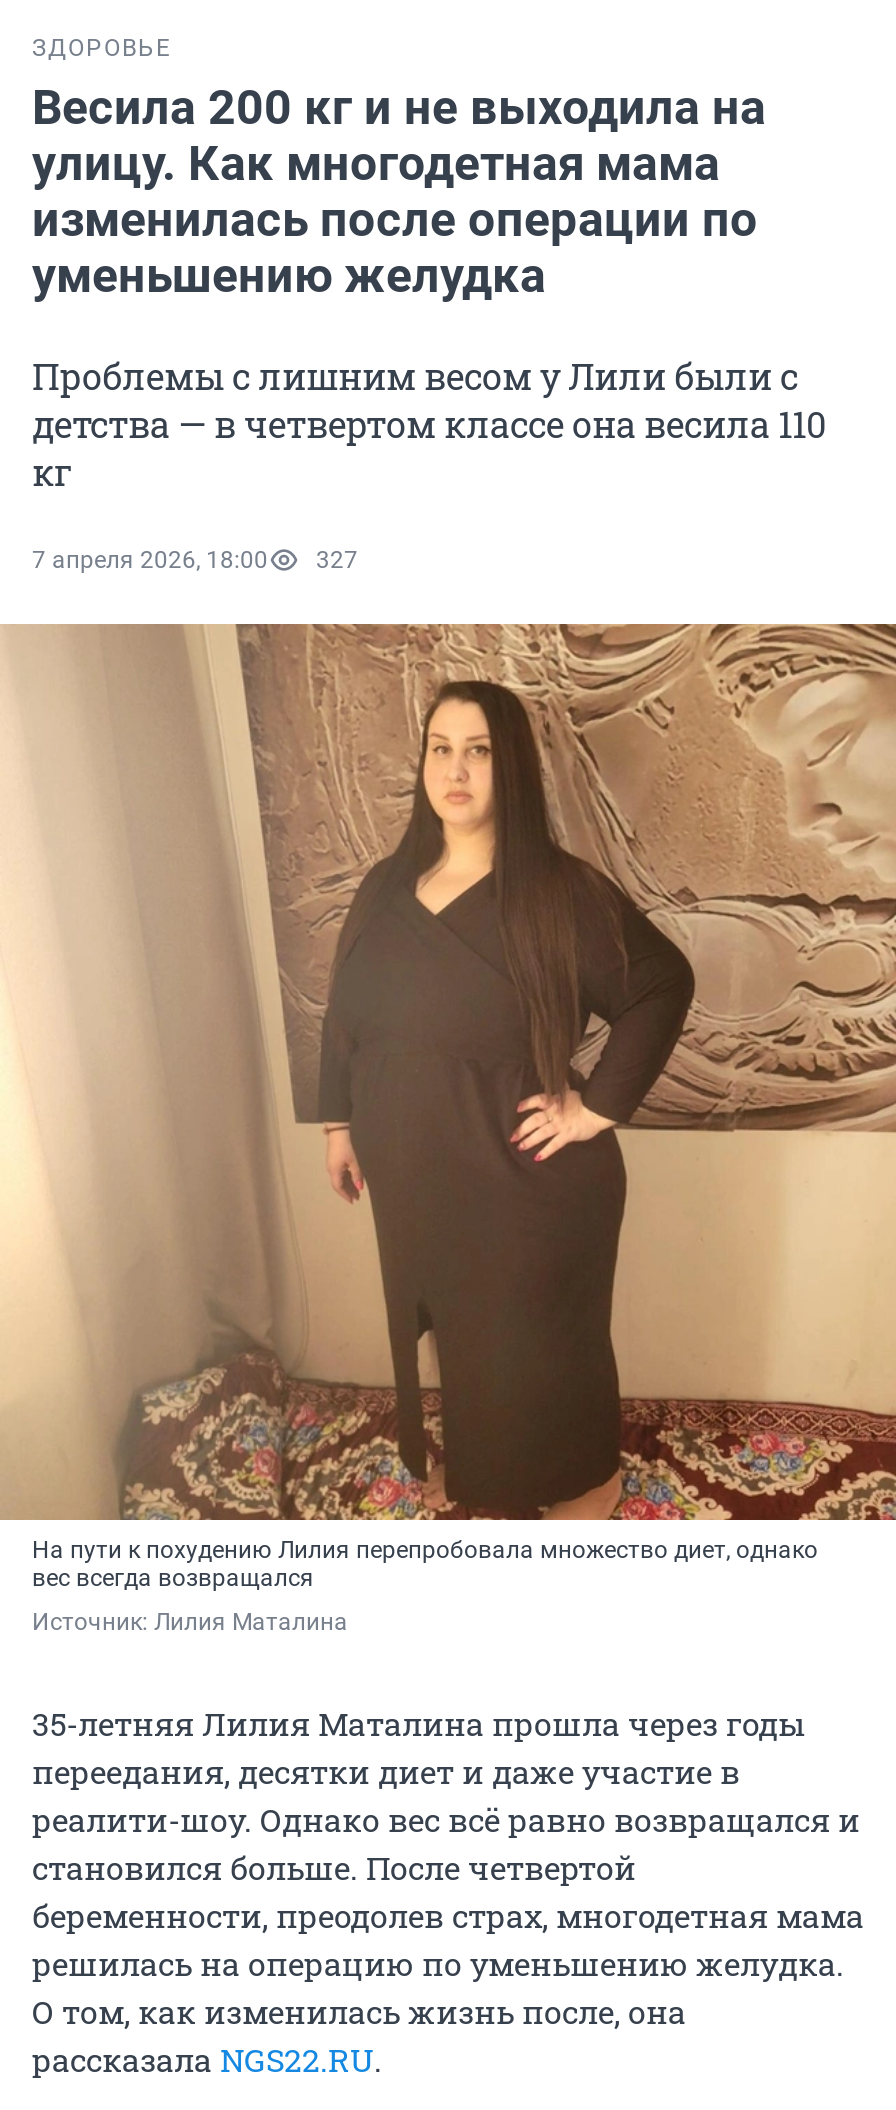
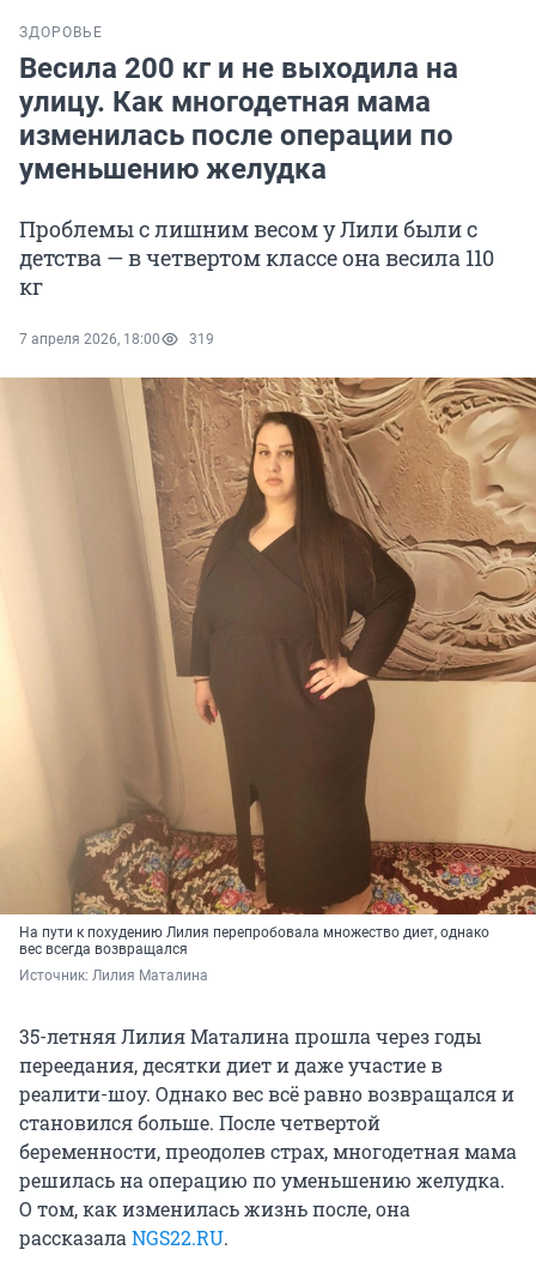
[32,546,358,574] 7 апреля 2026, 18:00 327 -> [19,331,214,348] 7 апреля 2026, 18:00 319

